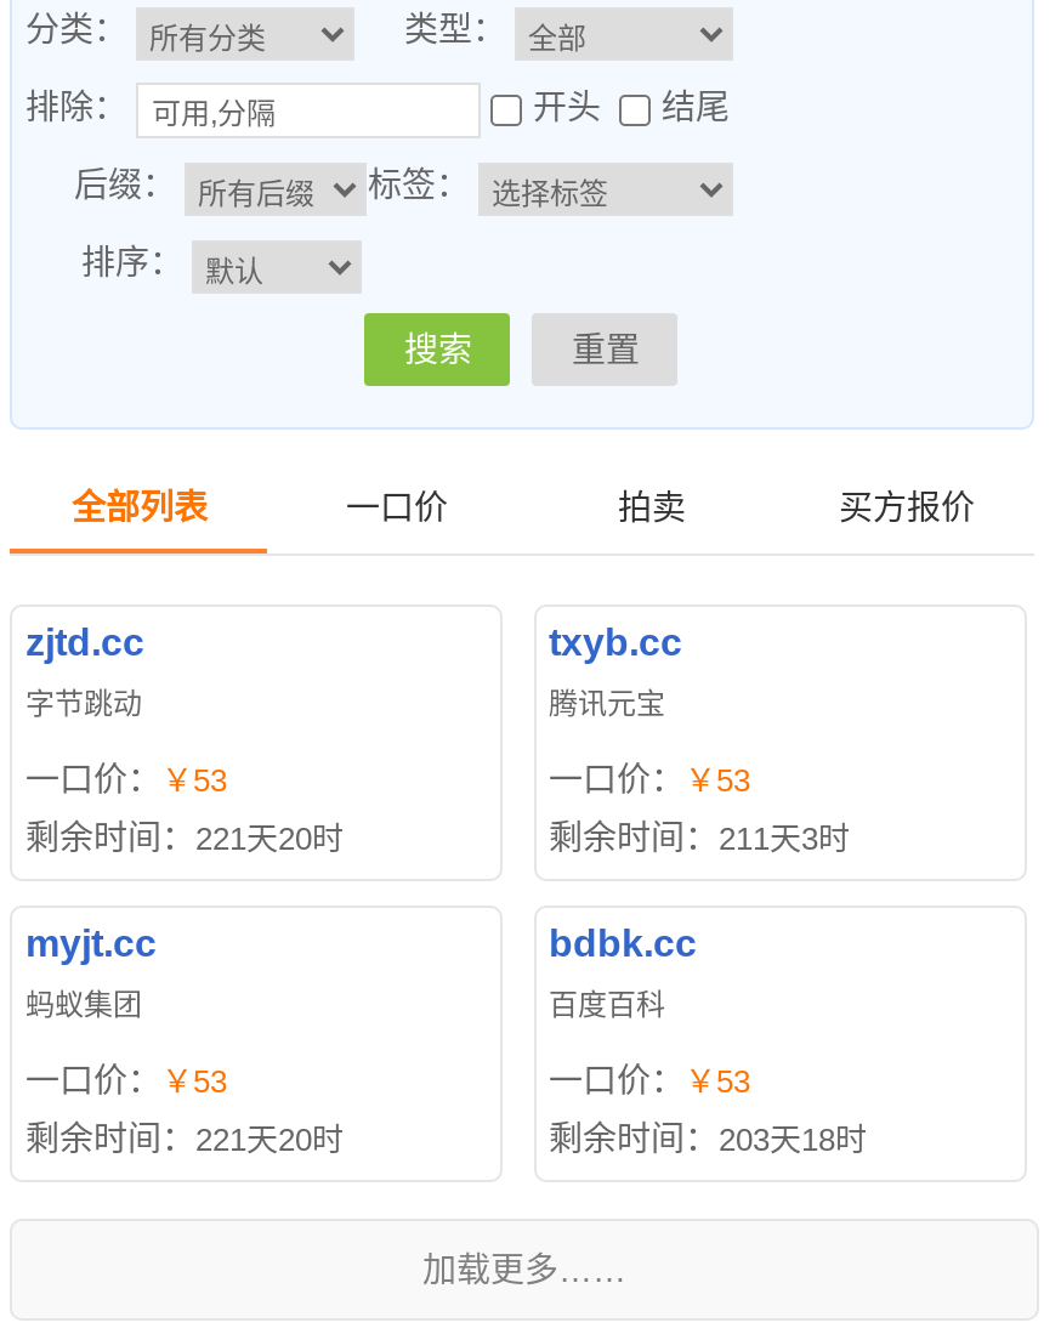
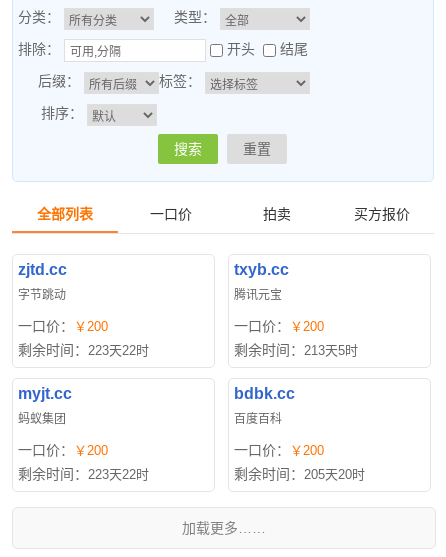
[25,761,227,800] 一口价：￥53 -> [18,318,108,334] 一口价：￥200
[549,761,750,800] 一口价：￥53 -> [234,318,324,334] 一口价：￥200
[25,819,343,858] 剩余时间：221天20时 -> [18,342,149,358] 剩余时间：223天22时
[549,819,850,858] 剩余时间：211天3时 -> [234,342,358,358] 剩余时间：213天5时
[25,1062,227,1101] 一口价：￥53 -> [18,442,108,458] 一口价：￥200
[549,1062,750,1101] 一口价：￥53 -> [234,442,324,458] 一口价：￥200
[25,1120,343,1159] 剩余时间：221天20时 -> [18,466,149,482] 剩余时间：223天22时
[549,1120,867,1159] 剩余时间：203天18时 -> [234,466,365,482] 剩余时间：205天20时

